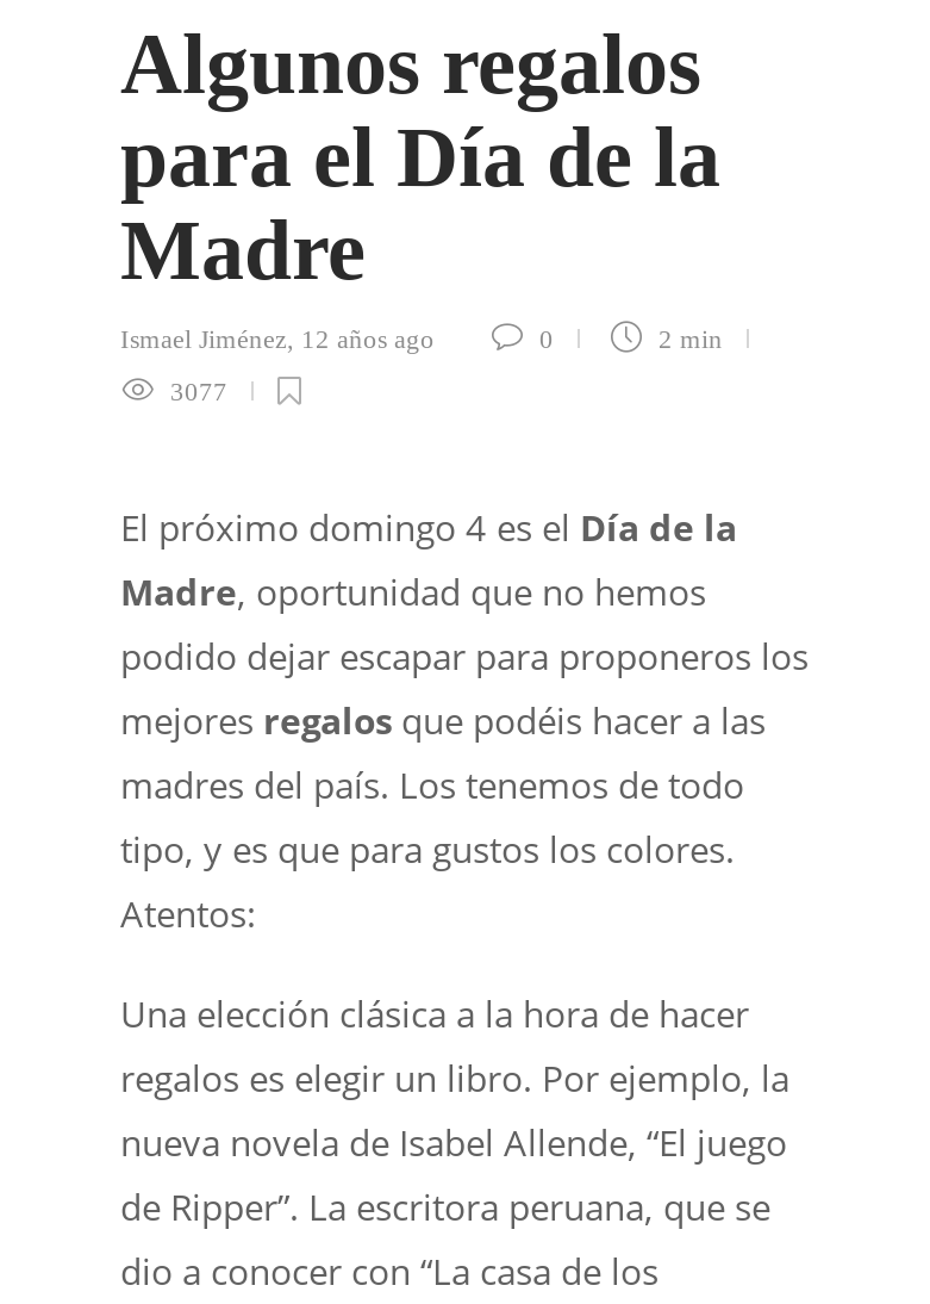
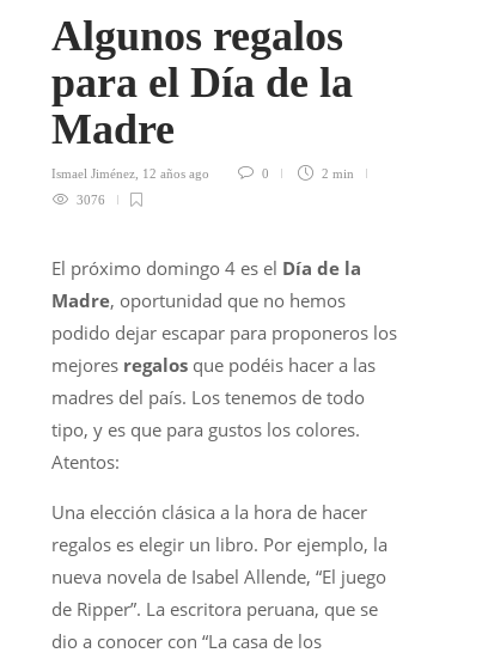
[163,375,227,404] 3077 -> [73,192,105,206] 3076

